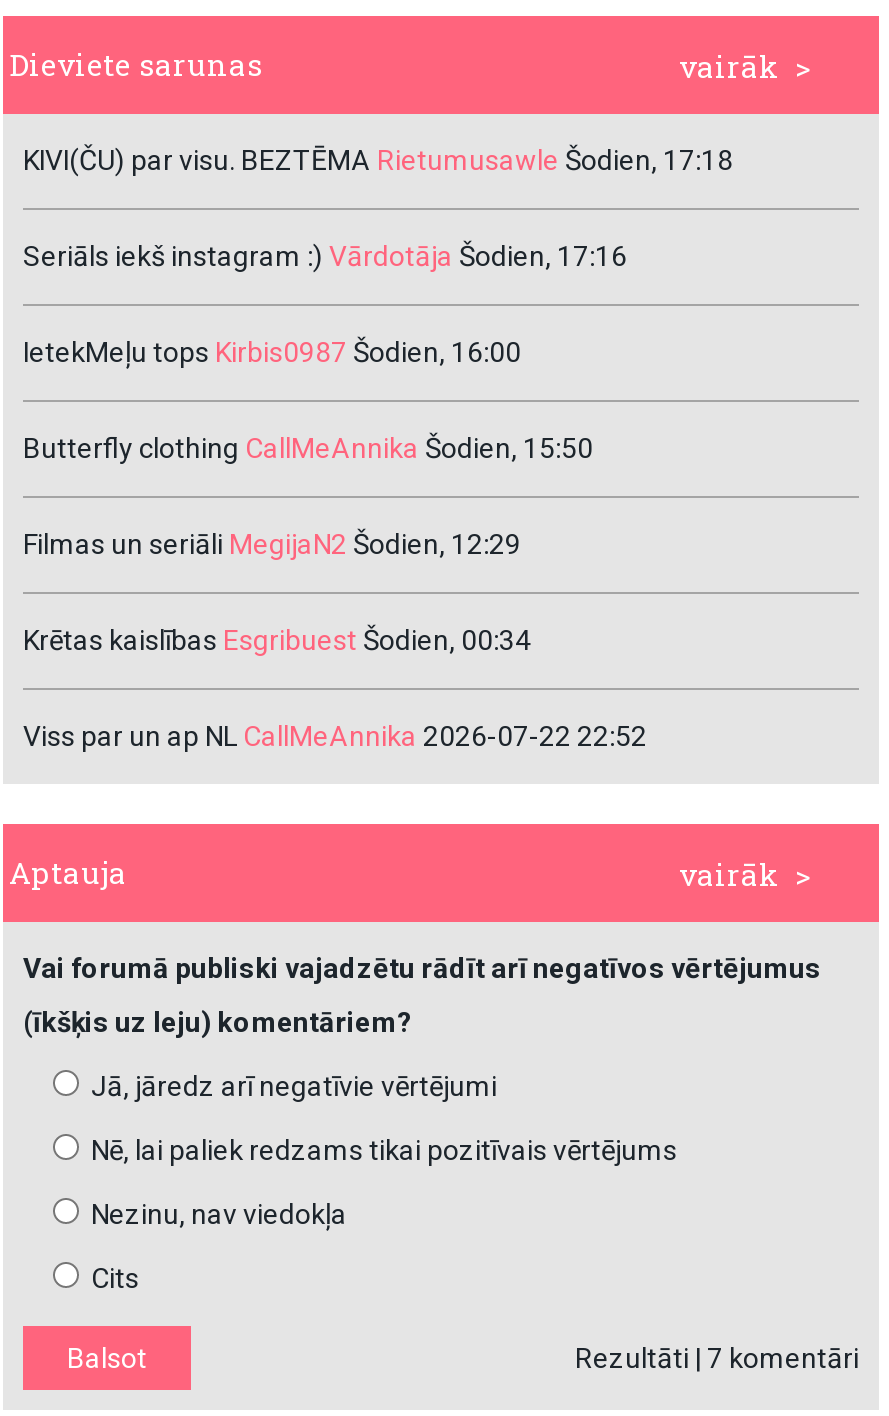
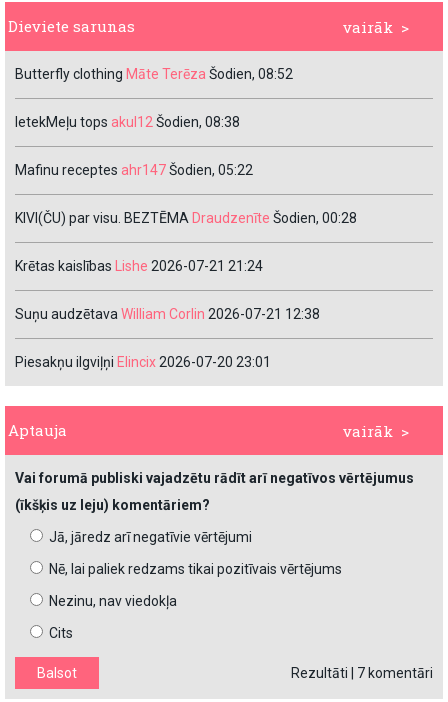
[23,145,733,177] KIVI(ČU) par visu. BEZTĒMA Rietumusawle Šodien, 17:18 -> [15,66,293,82] Butterfly clothing Māte Terēza Šodien, 08:52
[23,241,627,273] Seriāls iekš instagram :) Vārdotāja Šodien, 17:16 -> [15,114,240,130] IetekMeļu tops akul12 Šodien, 08:38
[23,337,521,369] IetekMeļu tops Kirbis0987 Šodien, 16:00 -> [15,162,253,178] Mafinu receptes ahr147 Šodien, 05:22
[23,433,593,465] Butterfly clothing CallMeAnnika Šodien, 15:50 -> [15,210,357,226] KIVI(ČU) par visu. BEZTĒMA Draudzenīte Šodien, 00:28
[23,529,521,561] Filmas un seriāli MegijaN2 Šodien, 12:29 -> [15,258,263,274] Krētas kaislības Lishe 2026-07-21 21:24
[23,625,531,657] Krētas kaislības Esgribuest Šodien, 00:34 -> [15,306,320,322] Suņu audzētava William Corlin 2026-07-21 12:38
[23,721,647,753] Viss par un ap NL CallMeAnnika 2026-07-22 22:52 -> [15,354,271,370] Piesakņu ilgviļņi Elincix 2026-07-20 23:01

